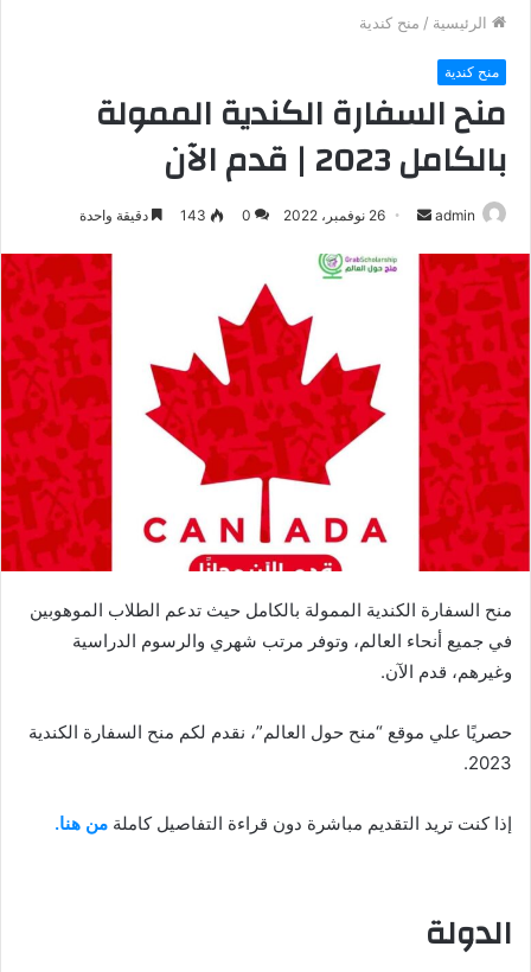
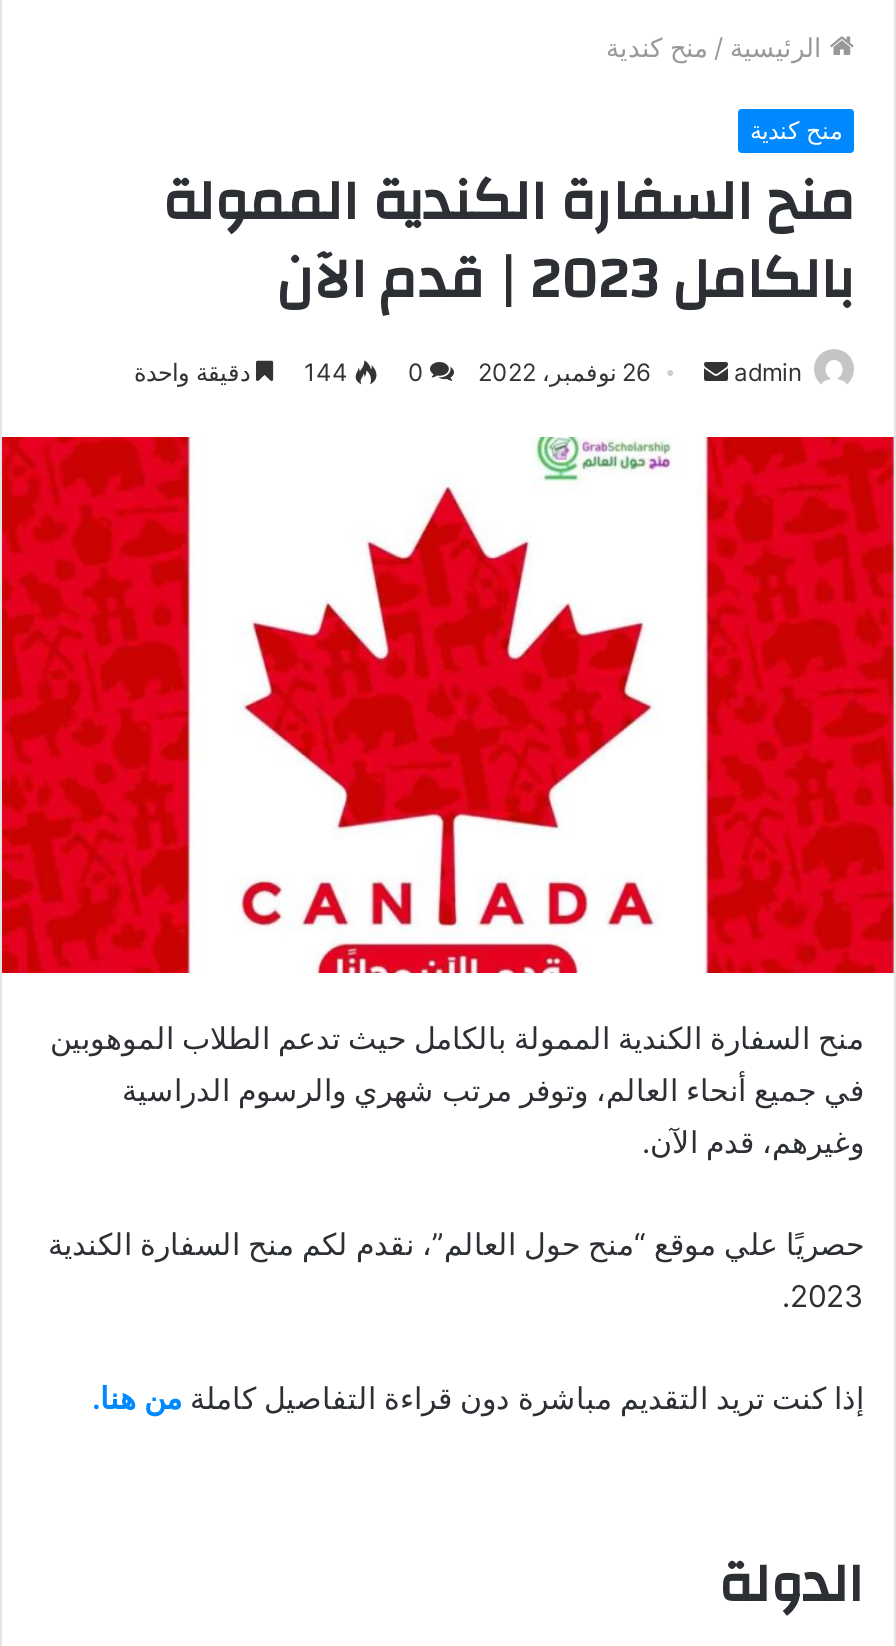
[79,206,251,224] 0 143 دقيقة واحدة -> [134,356,424,386] 0 144 دقيقة واحدة

